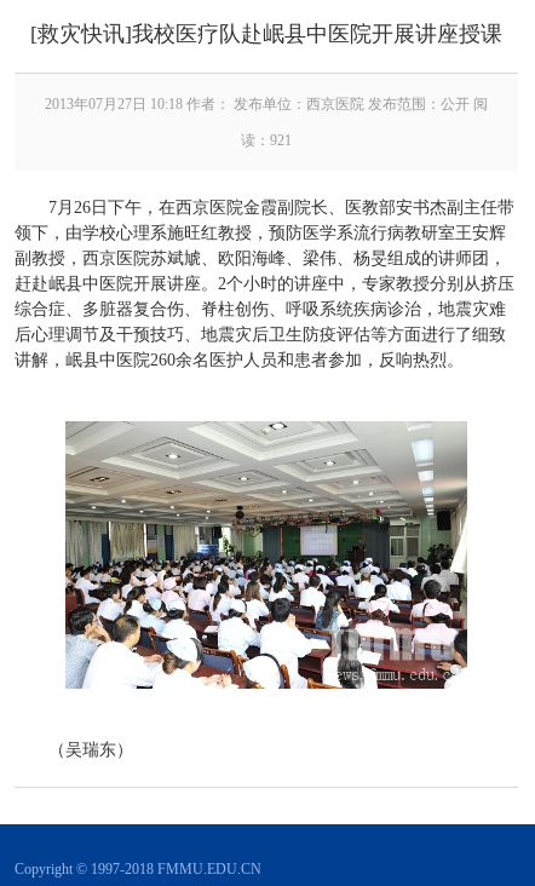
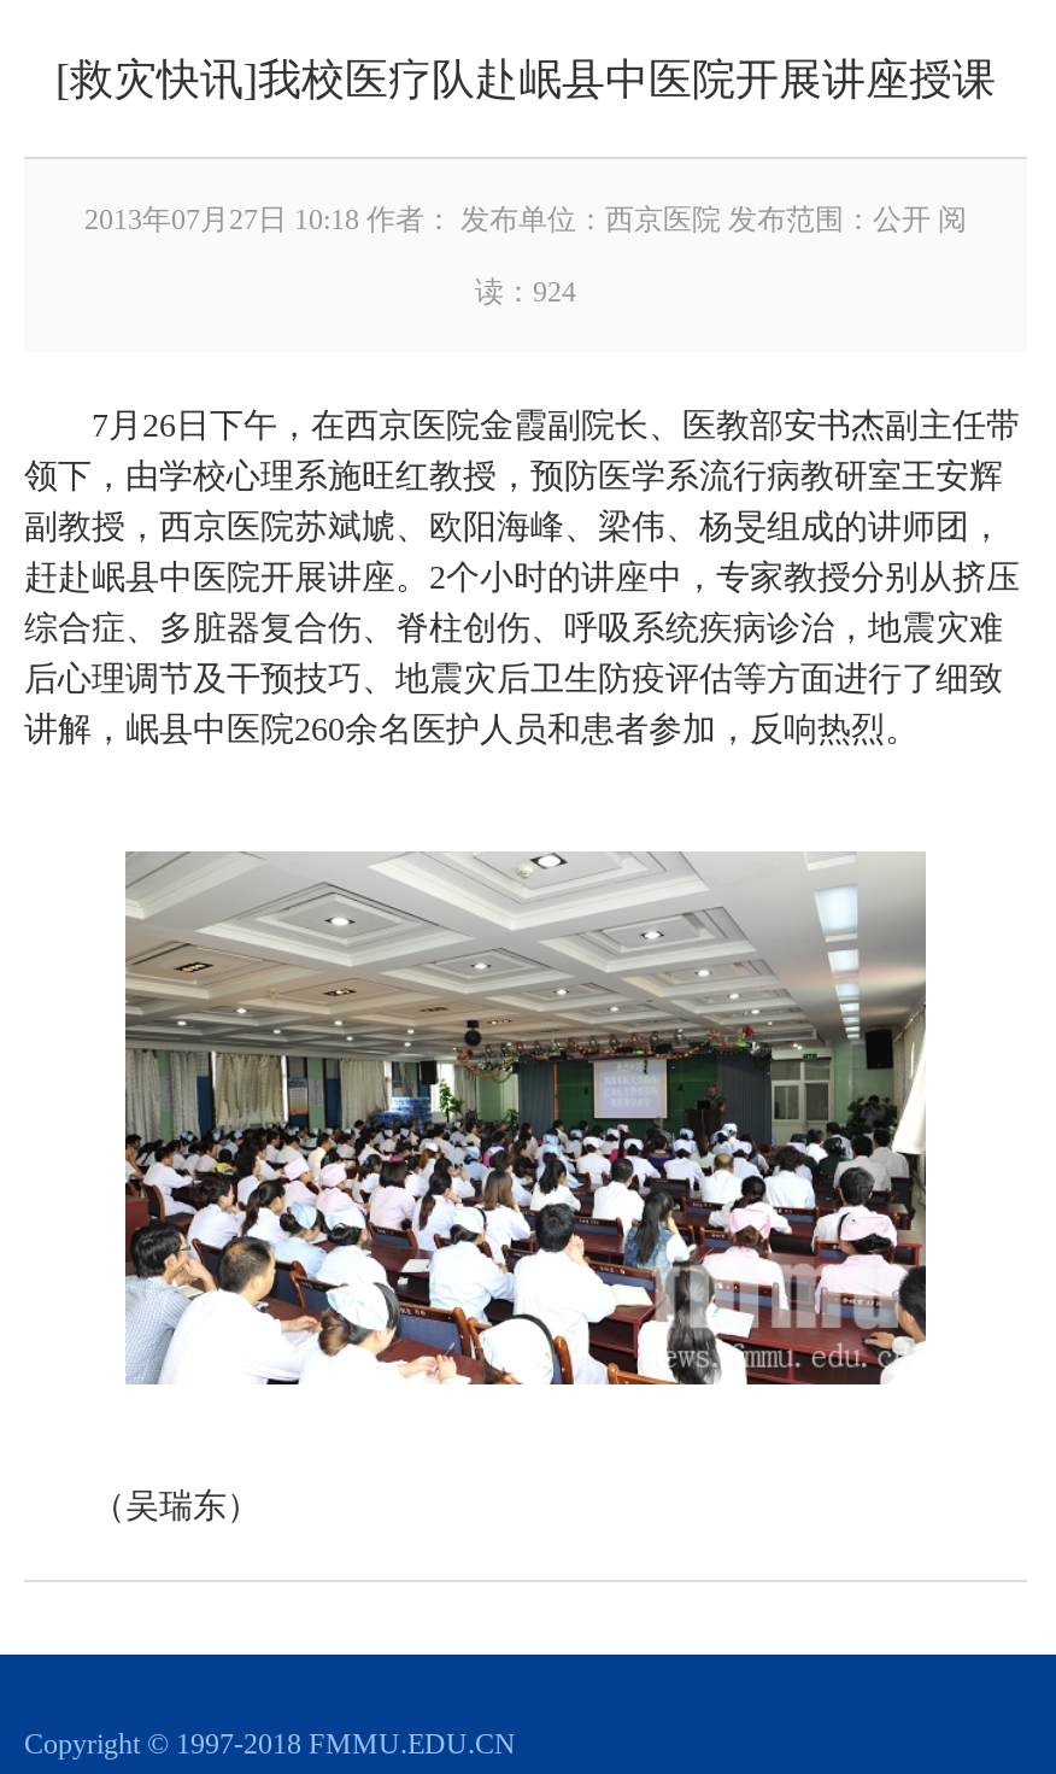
[241,132,292,149] 读：921 -> [475,275,576,309] 读：924

